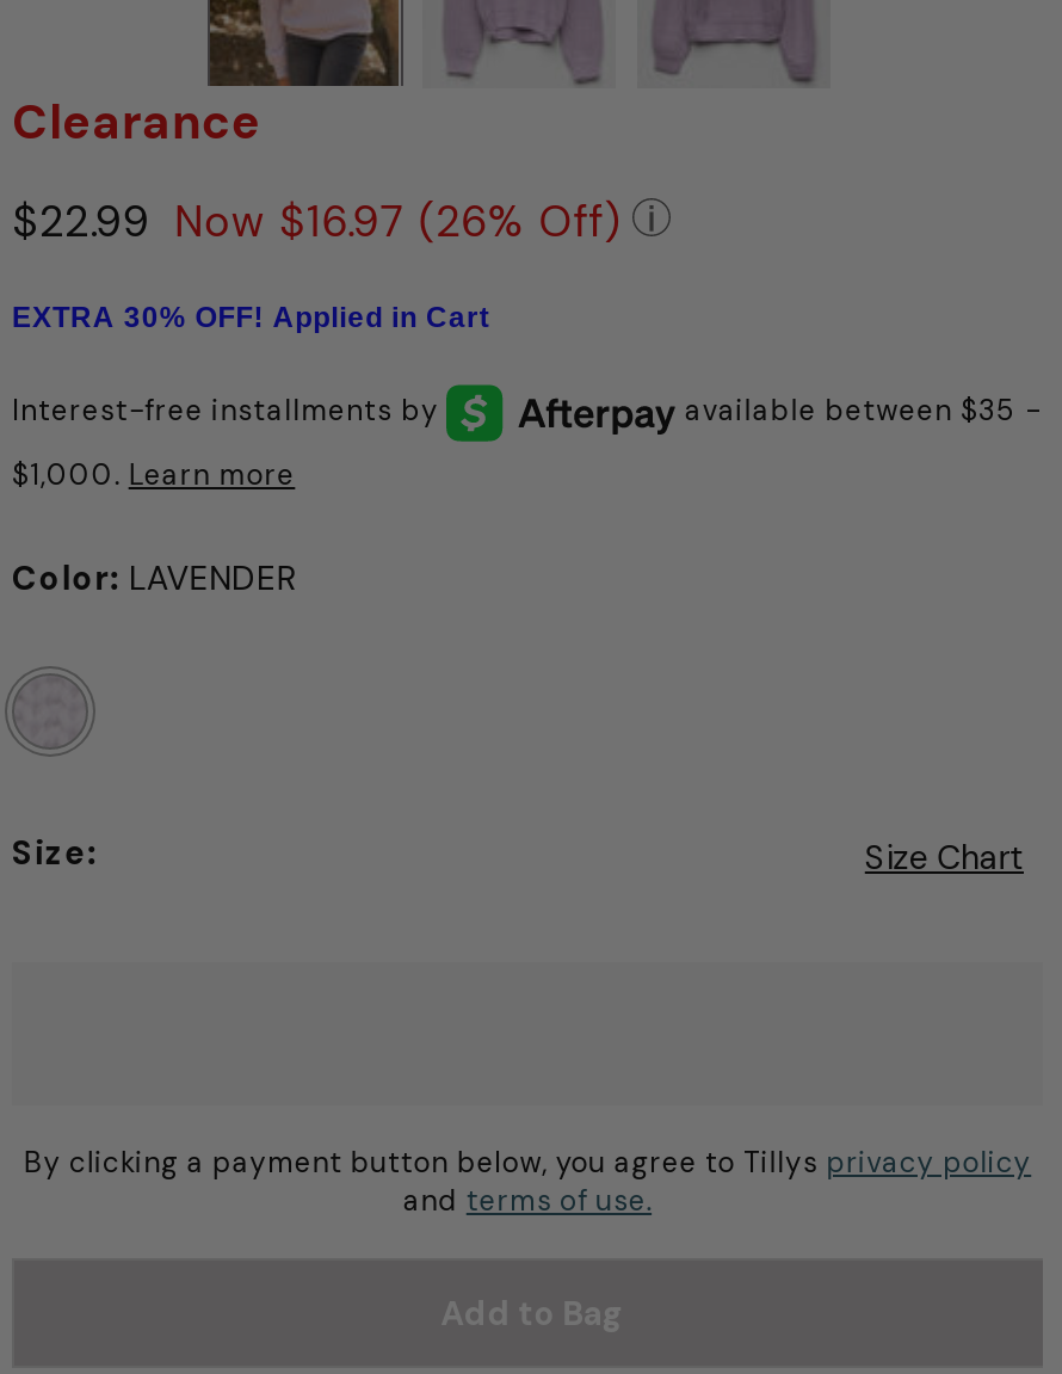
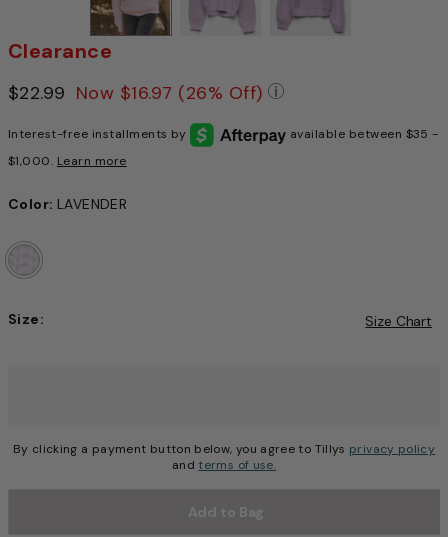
[12,300,490,333] EXTRA 30% OFF! Applied in Cart -> none

